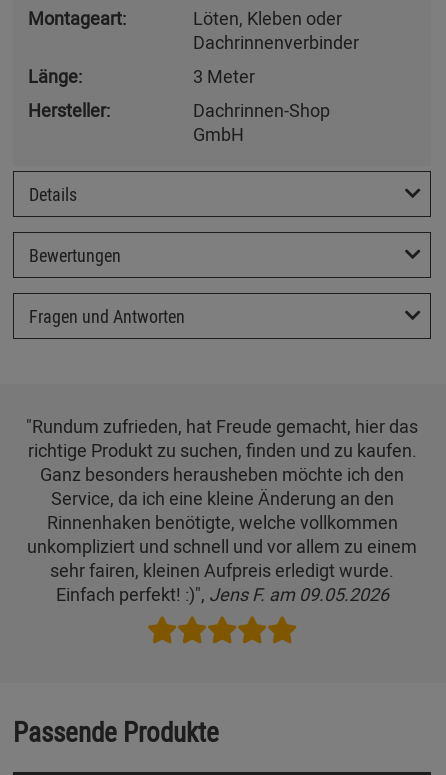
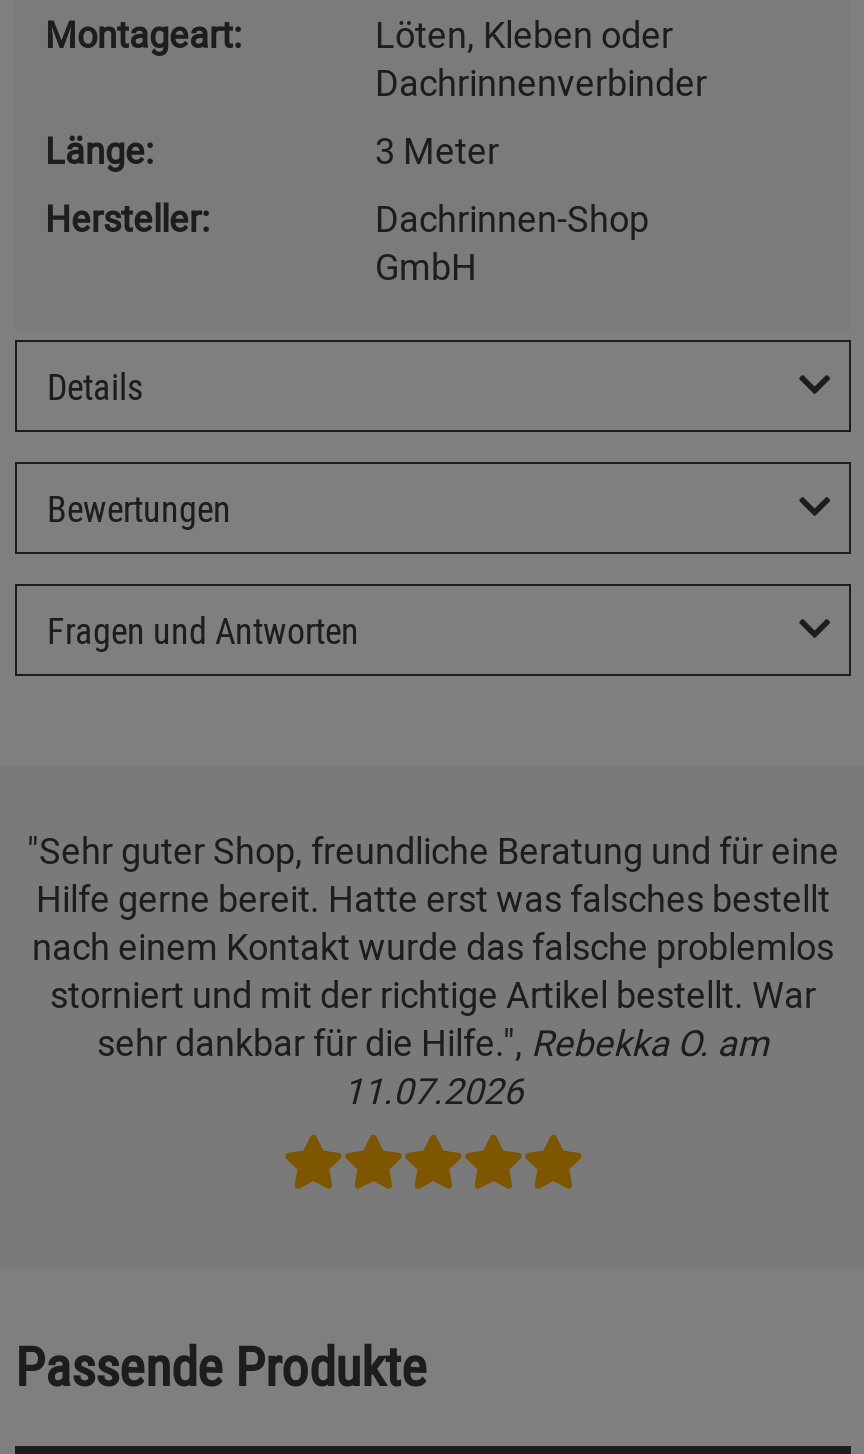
[26,414,418,606] "Rundum zufrieden, hat Freude gemacht, hier das | richtige Produkt zu suchen, finden und zu kaufen. | Ganz besonders herausheben möchte ich den | Service, da ich eine kleine Änderung an den | Rinnenhaken benötigte, welche vollkommen | unkompliziert und schnell und vor allem zu einem | sehr fairen, kleinen Aufpreis erledigt wurde. | Einfach perfekt! :)", Jens F. am 09.05.2026 -> [27,826,839,1114] "Sehr guter Shop, freundliche Beratung und für eine | Hilfe gerne bereit. Hatte erst was falsches bestellt | nach einem Kontakt wurde das falsche problemlos | storniert und mit der richtige Artikel bestellt. War | sehr dankbar für die Hilfe.", Rebekka O. am | 11.07.2026

